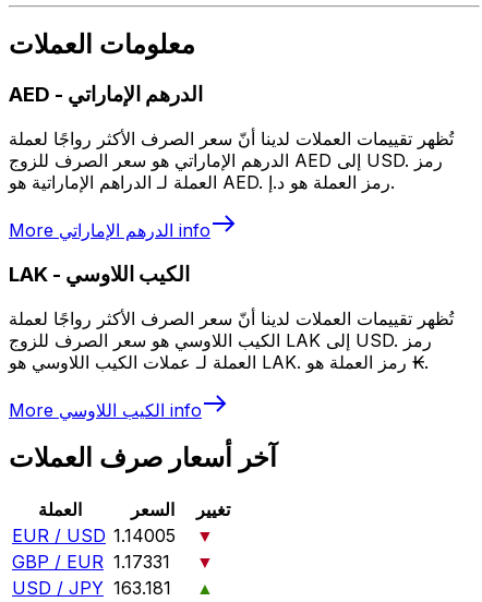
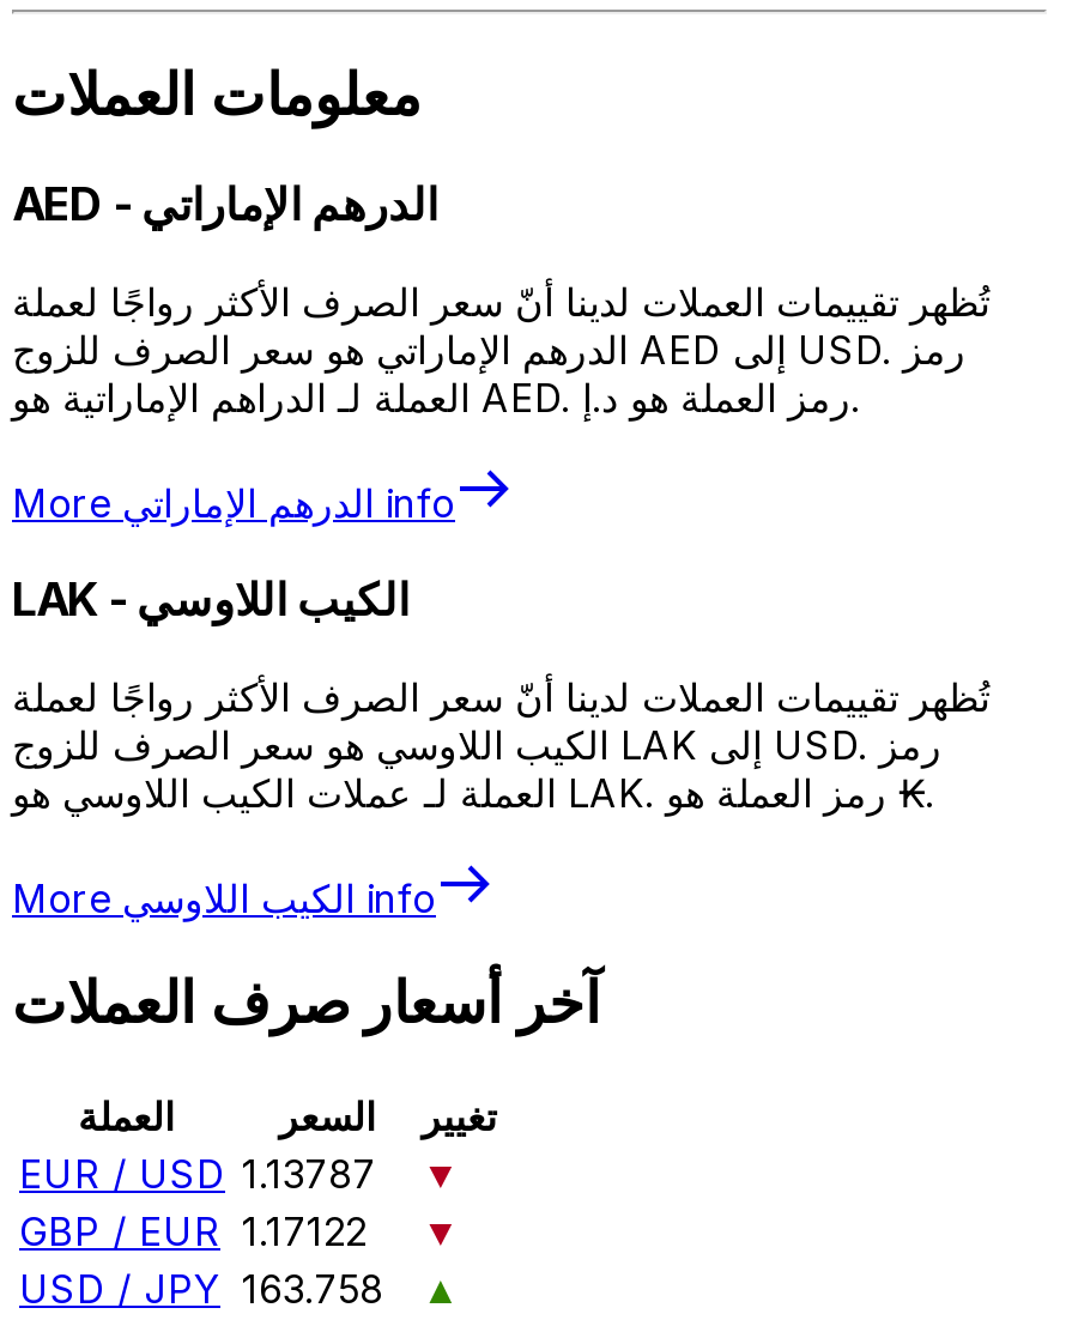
[12,525,176,547] EUR / USD 1.14005 -> [19,1151,376,1199] EUR / USD 1.13787
[12,551,170,573] GBP / EUR 1.17331 -> [19,1208,367,1256] GBP / EUR 1.17122
[12,577,171,599] USD / JPY 163.181 -> [19,1266,383,1314] USD / JPY 163.758

